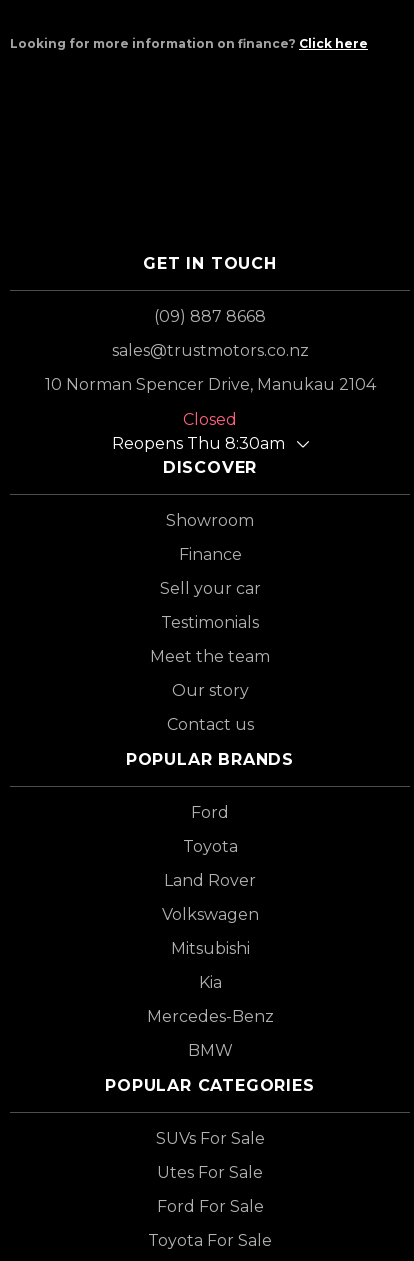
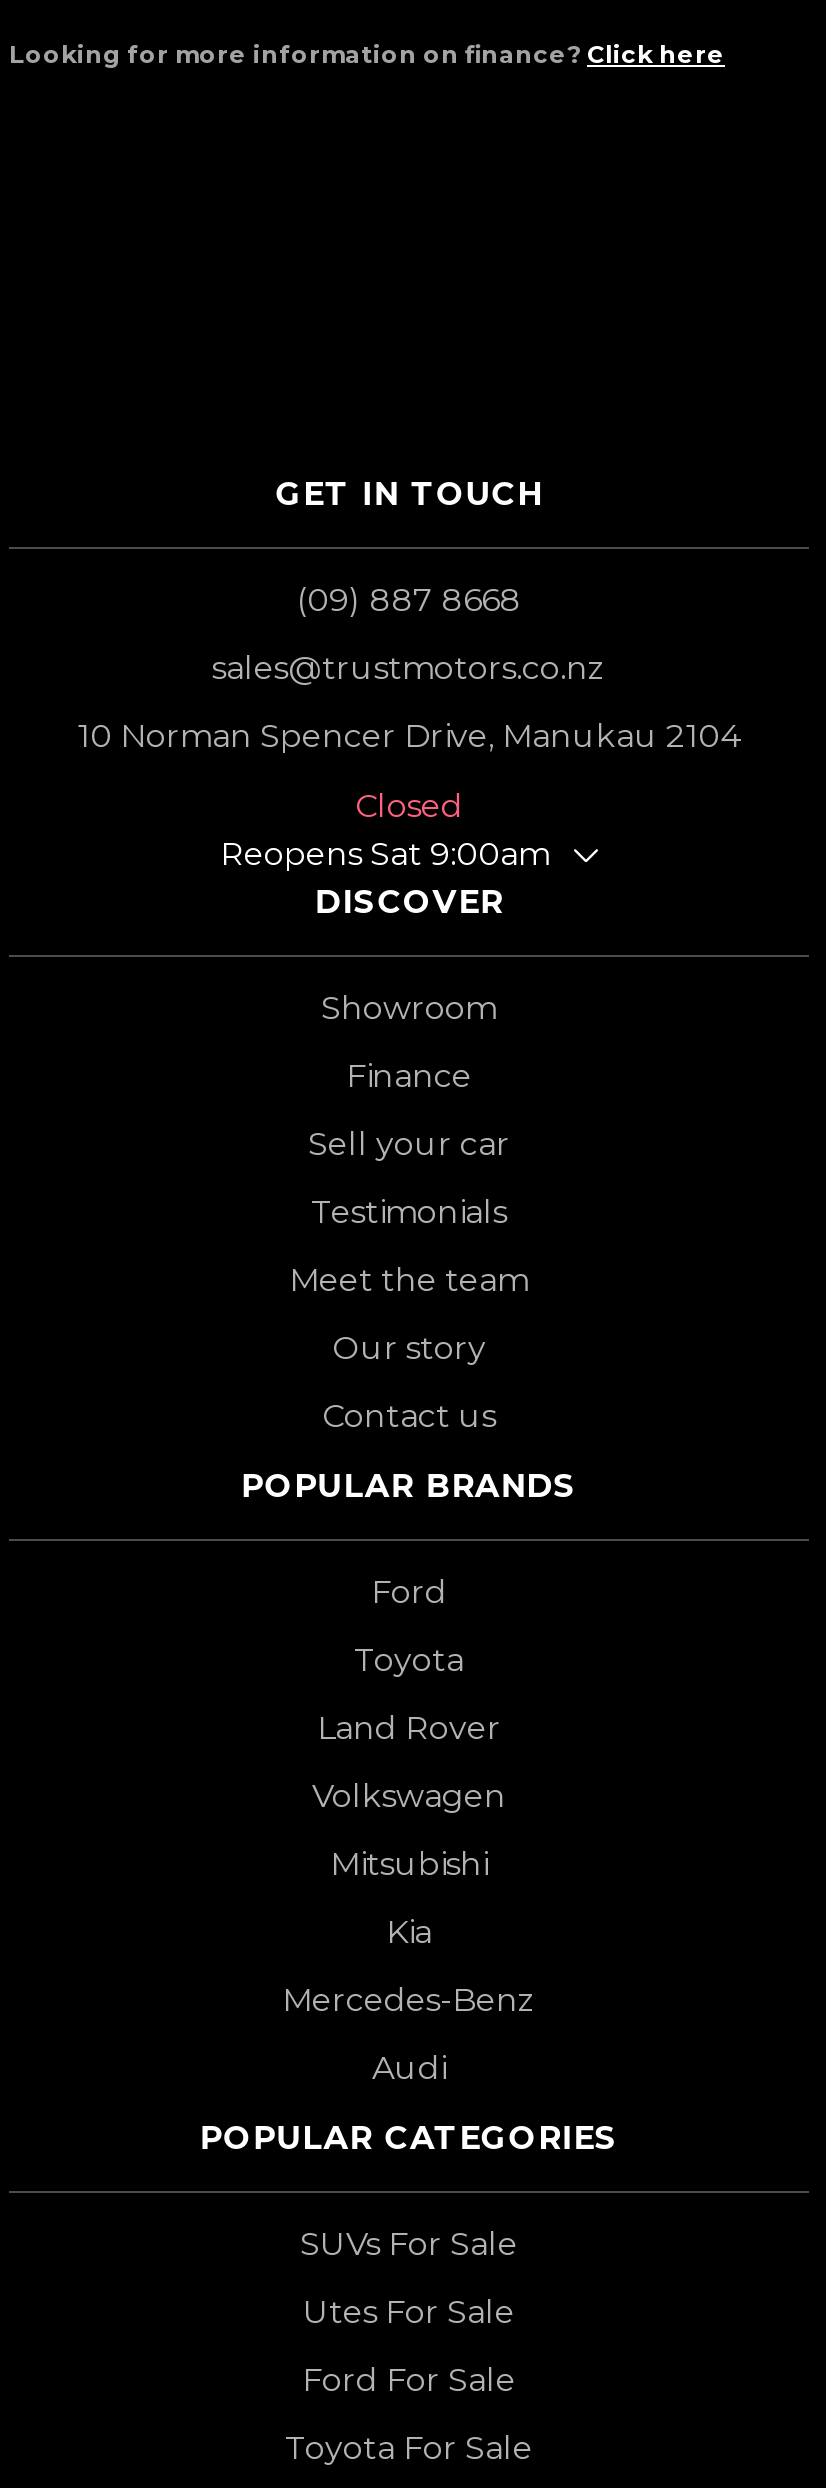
[111,434,284,453] Reopens Thu 8:30am -> [220,835,550,873] Reopens Sat 9:00am
[187,1041,232,1060] BMW -> [372,2049,446,2087] Audi

